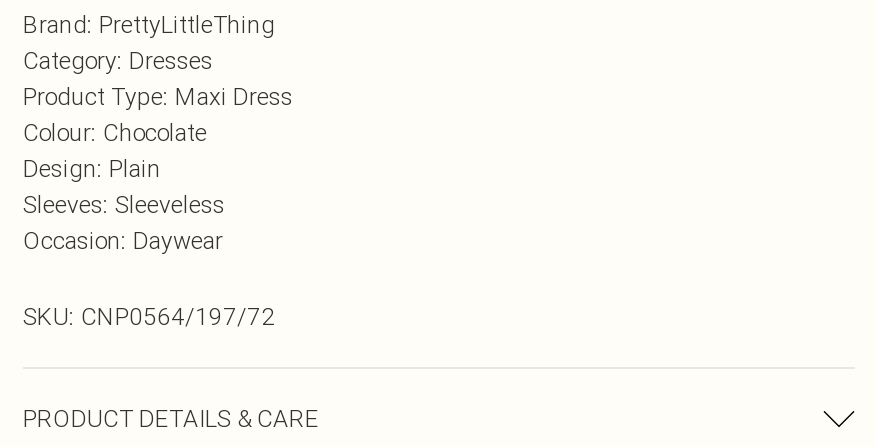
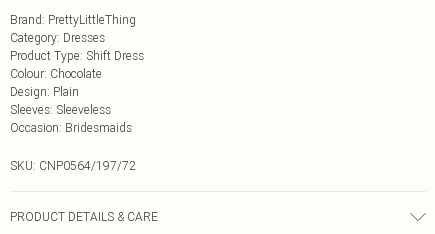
[23,81,293,111] Product Type: Maxi Dress -> [10,48,144,63] Product Type: Shift Dress
[23,225,223,255] Occasion: Daywear -> [10,120,132,135] Occasion: Bridesmaids

